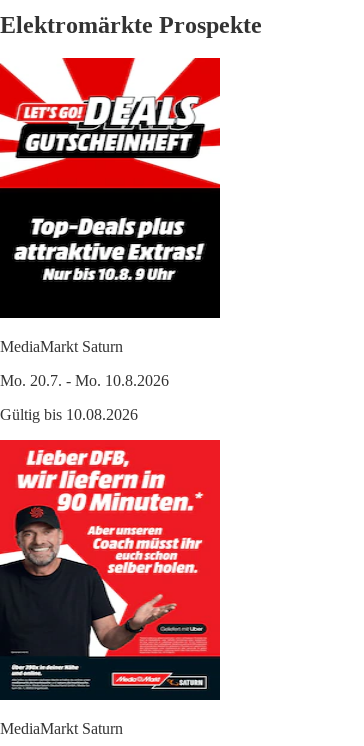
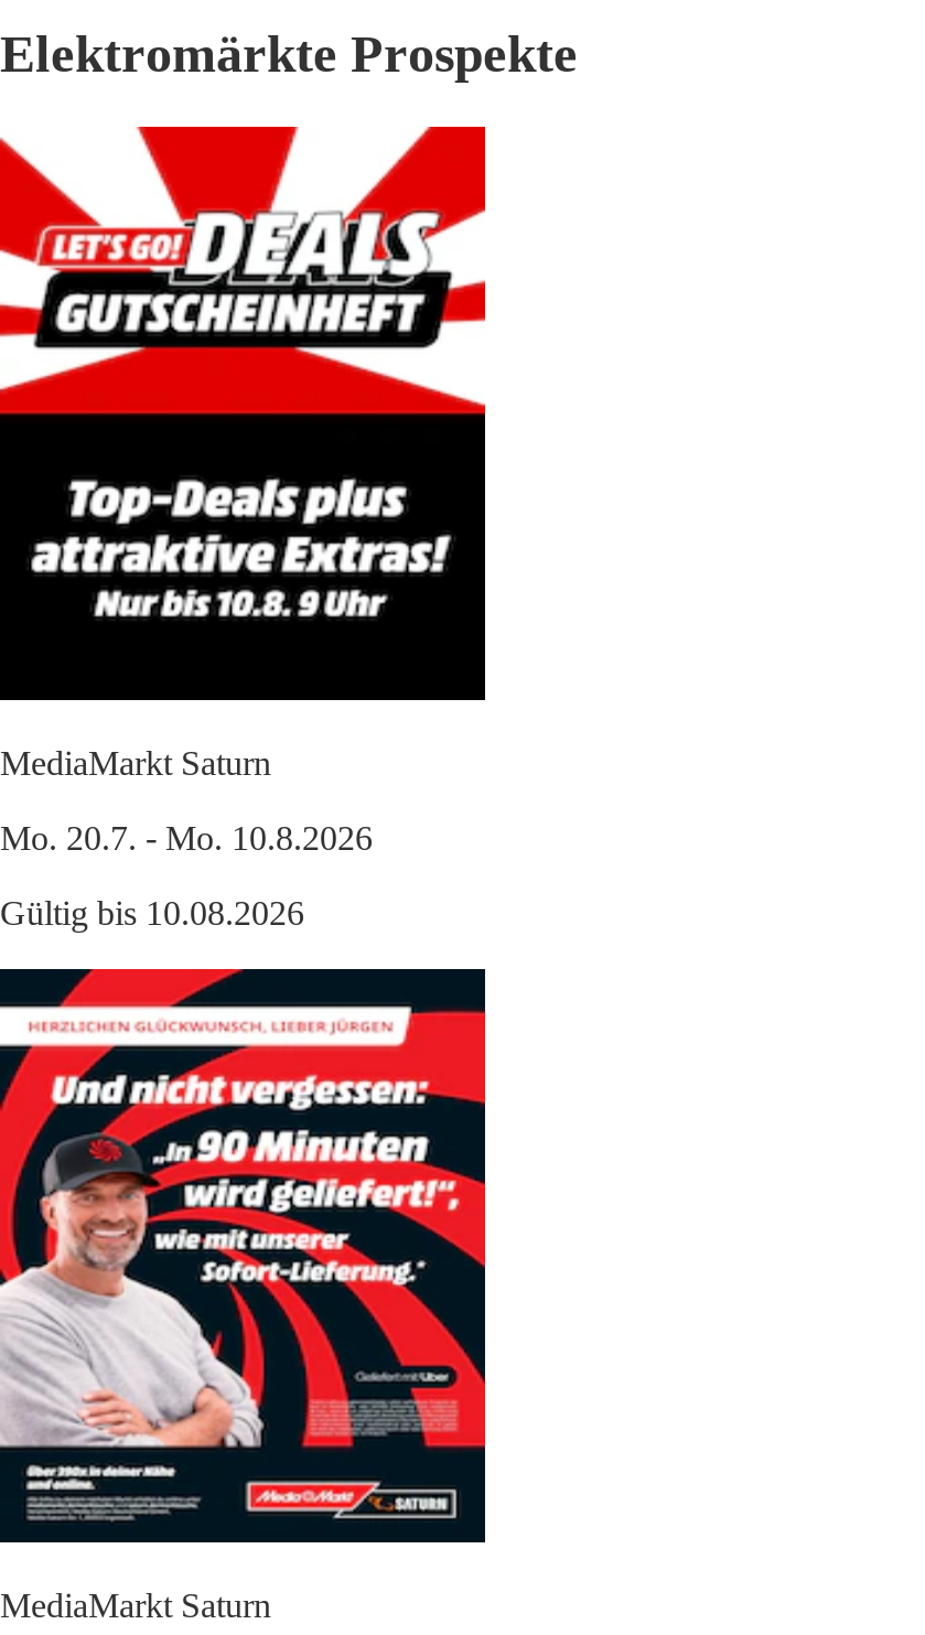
[3,439,221,658] [image] -> [7,967,487,1450] [image]

